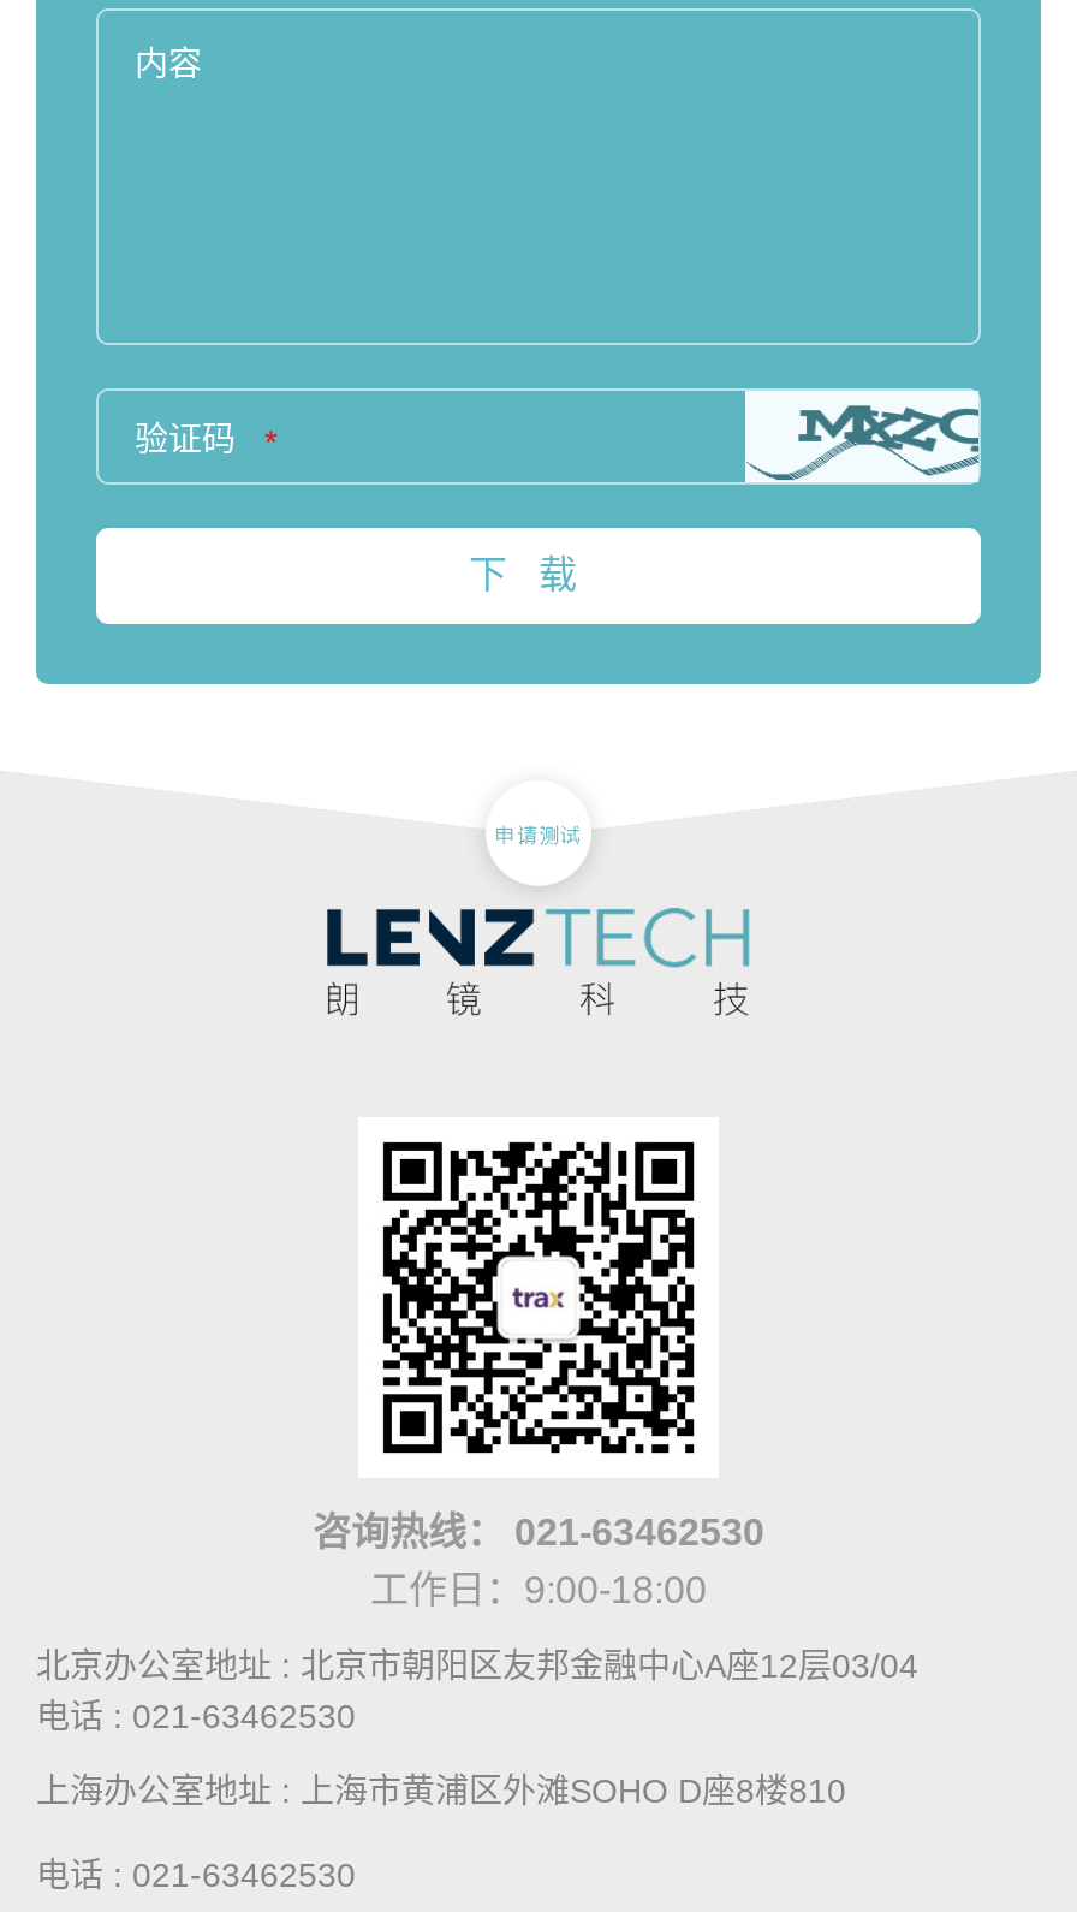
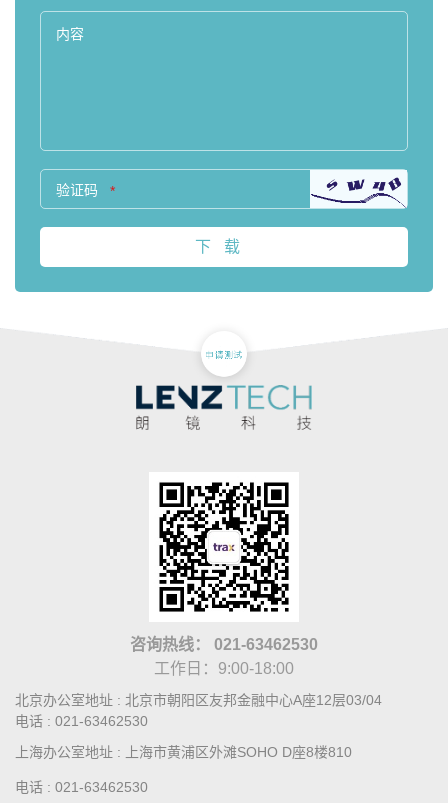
[748,403,978,480] [image] -> [310,176,408,208] [image]

